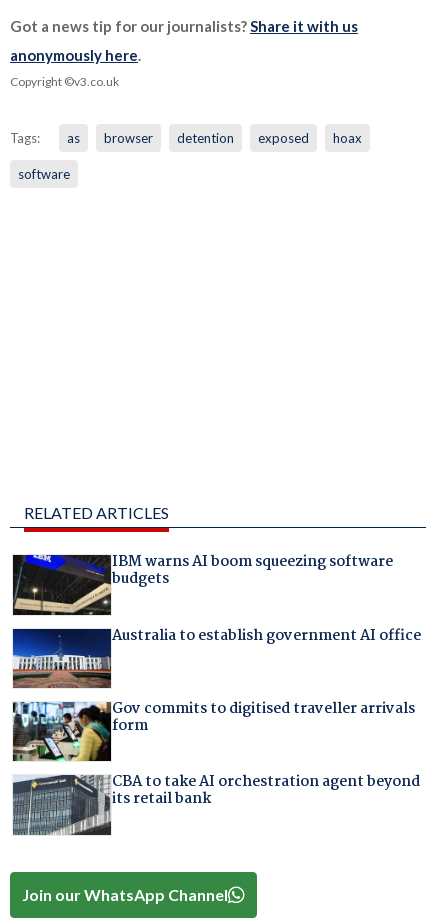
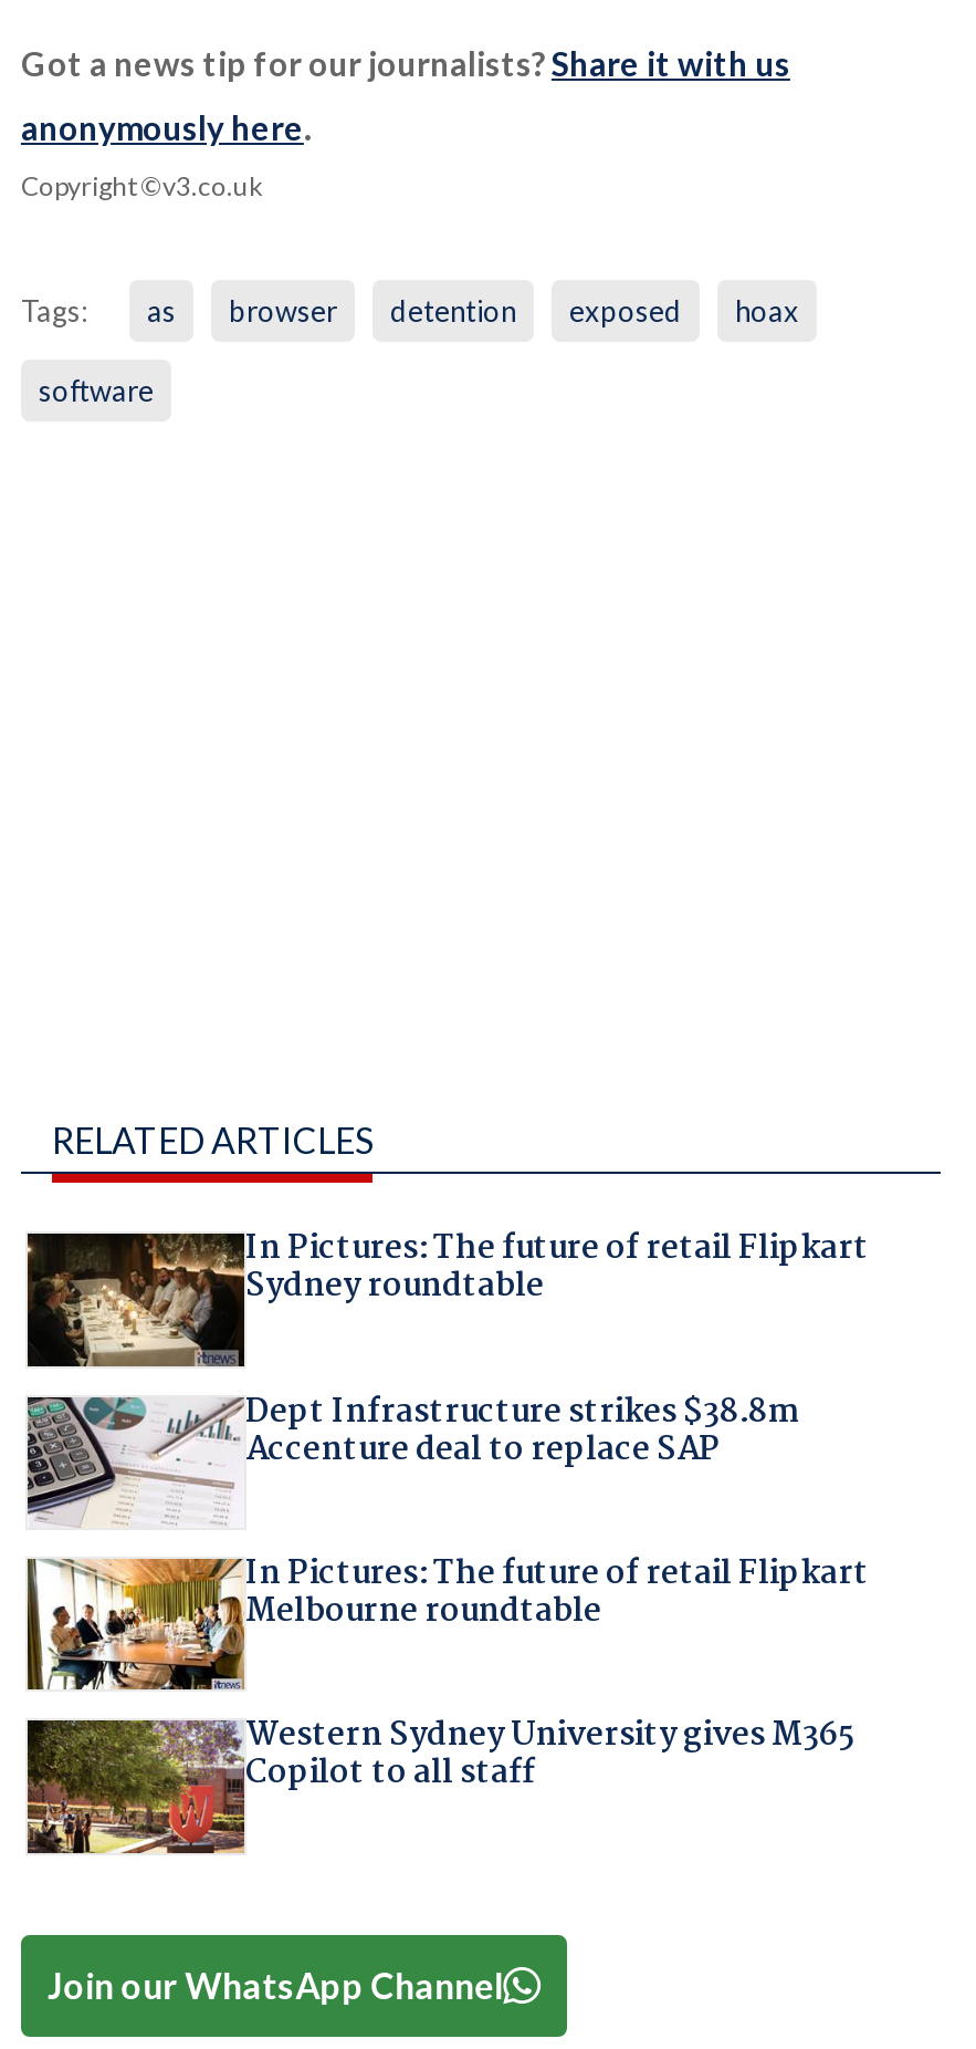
[13,550,392,616] [image] | IBM warns AI boom squeezing software | budgets -> [25,1223,869,1369] [image] | In Pictures: The future of retail Flipkart | Sydney roundtable
[12,624,420,689] [image] | Australia to establish government AI office -> [25,1386,798,1528] [image] | Dept Infrastructure strikes $38.8m | Accenture deal to replace SAP
[12,697,414,762] [image] | Gov commits to digitised traveller arrivals | form -> [25,1548,869,1692] [image] | In Pictures: The future of retail Flipkart | Melbourne roundtable
[12,770,419,836] [image] | CBA to take AI orchestration agent beyond | its retail bank -> [25,1710,856,1855] [image] | Western Sydney University gives M365 | Copilot to all staff

